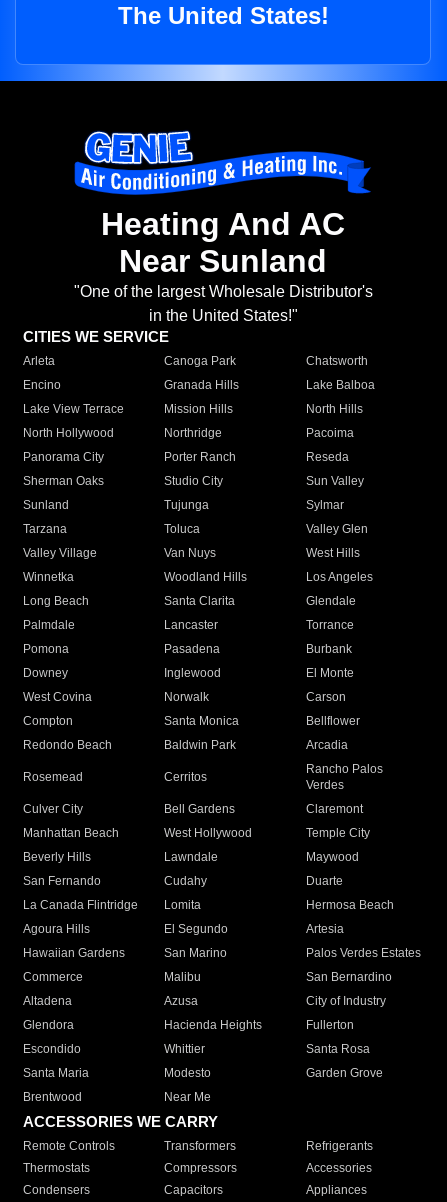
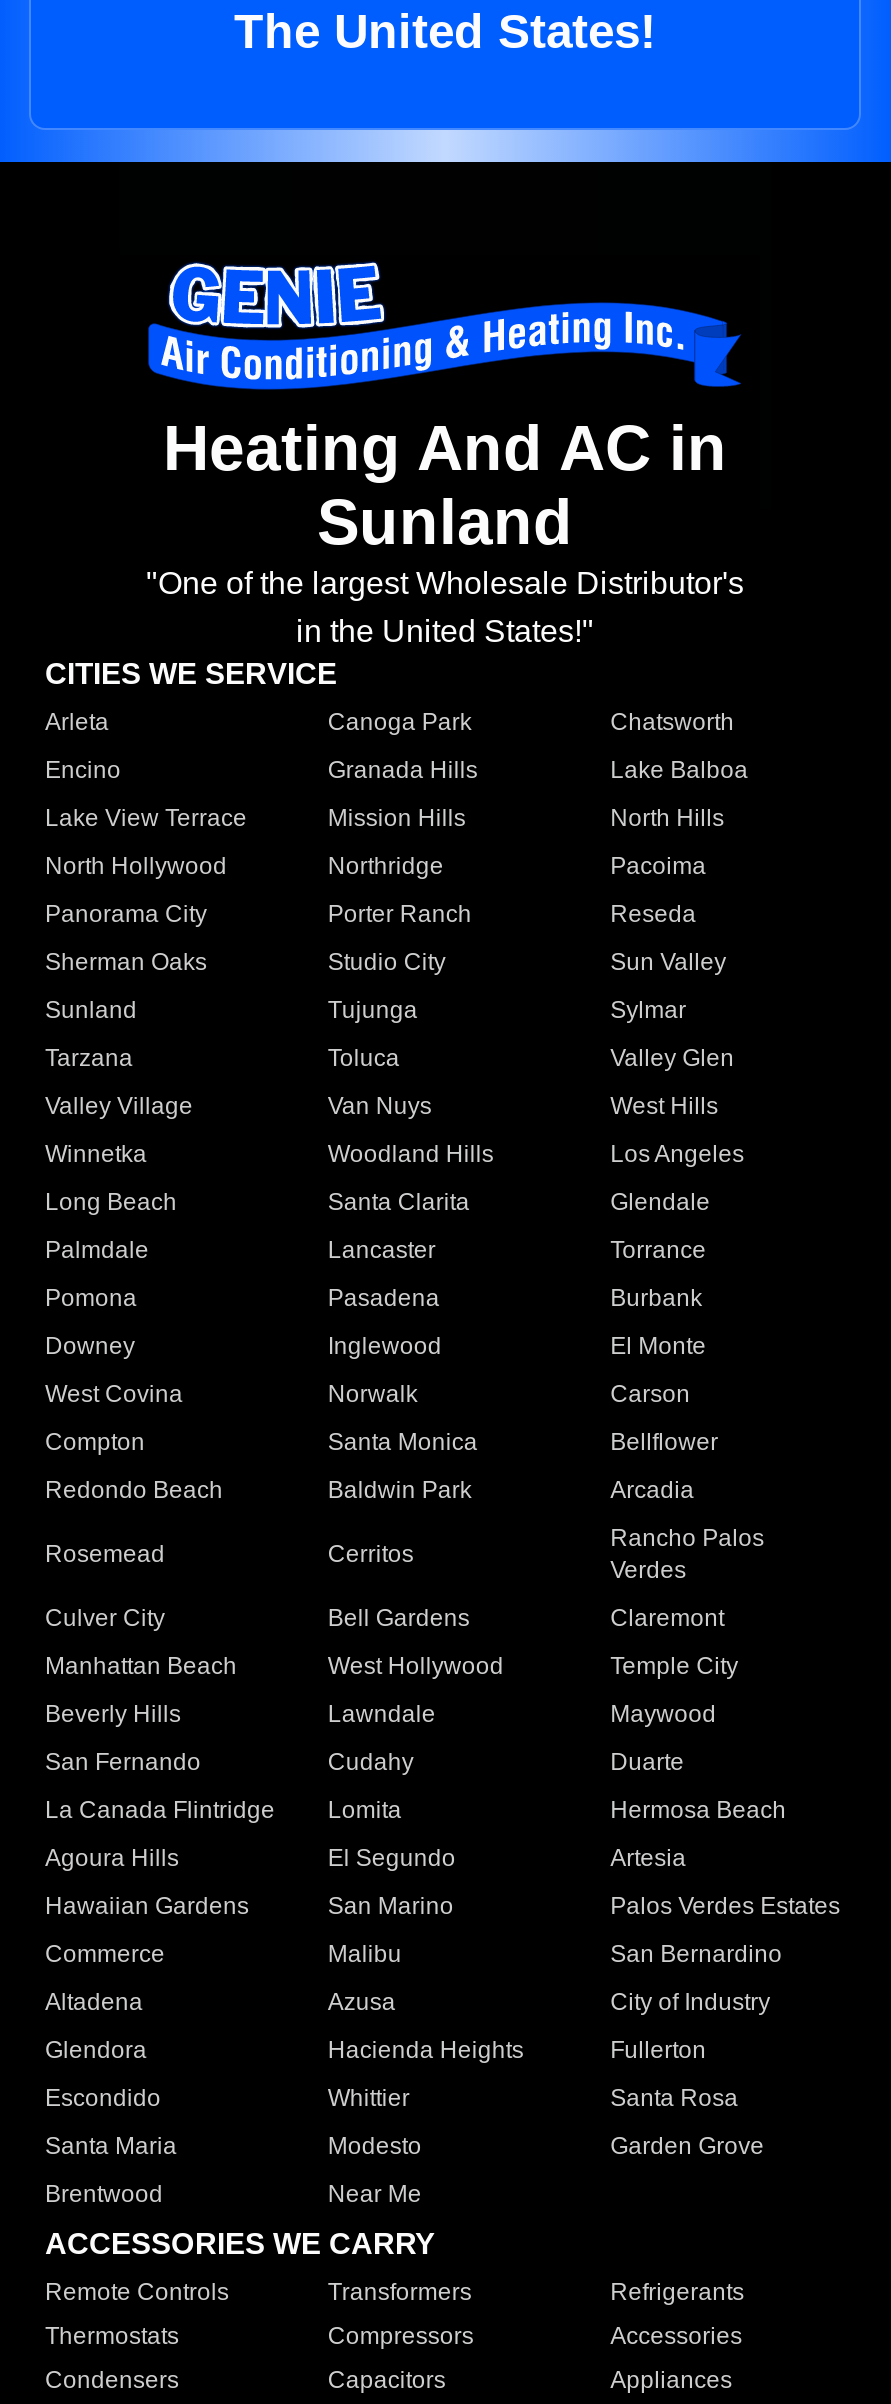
[101,206,345,279] Heating And AC | Near Sunland -> [163,413,727,559] Heating And AC in | Sunland

